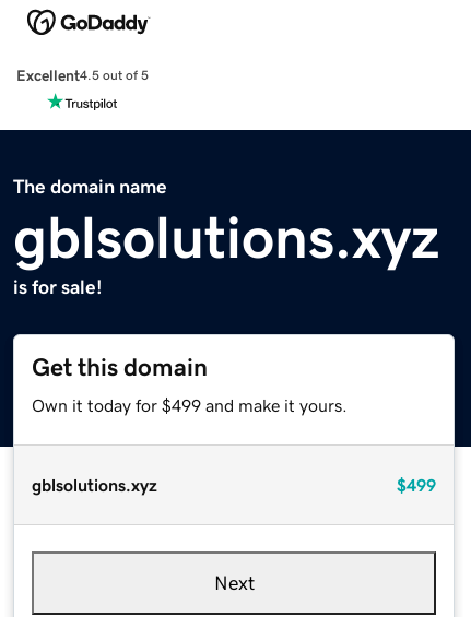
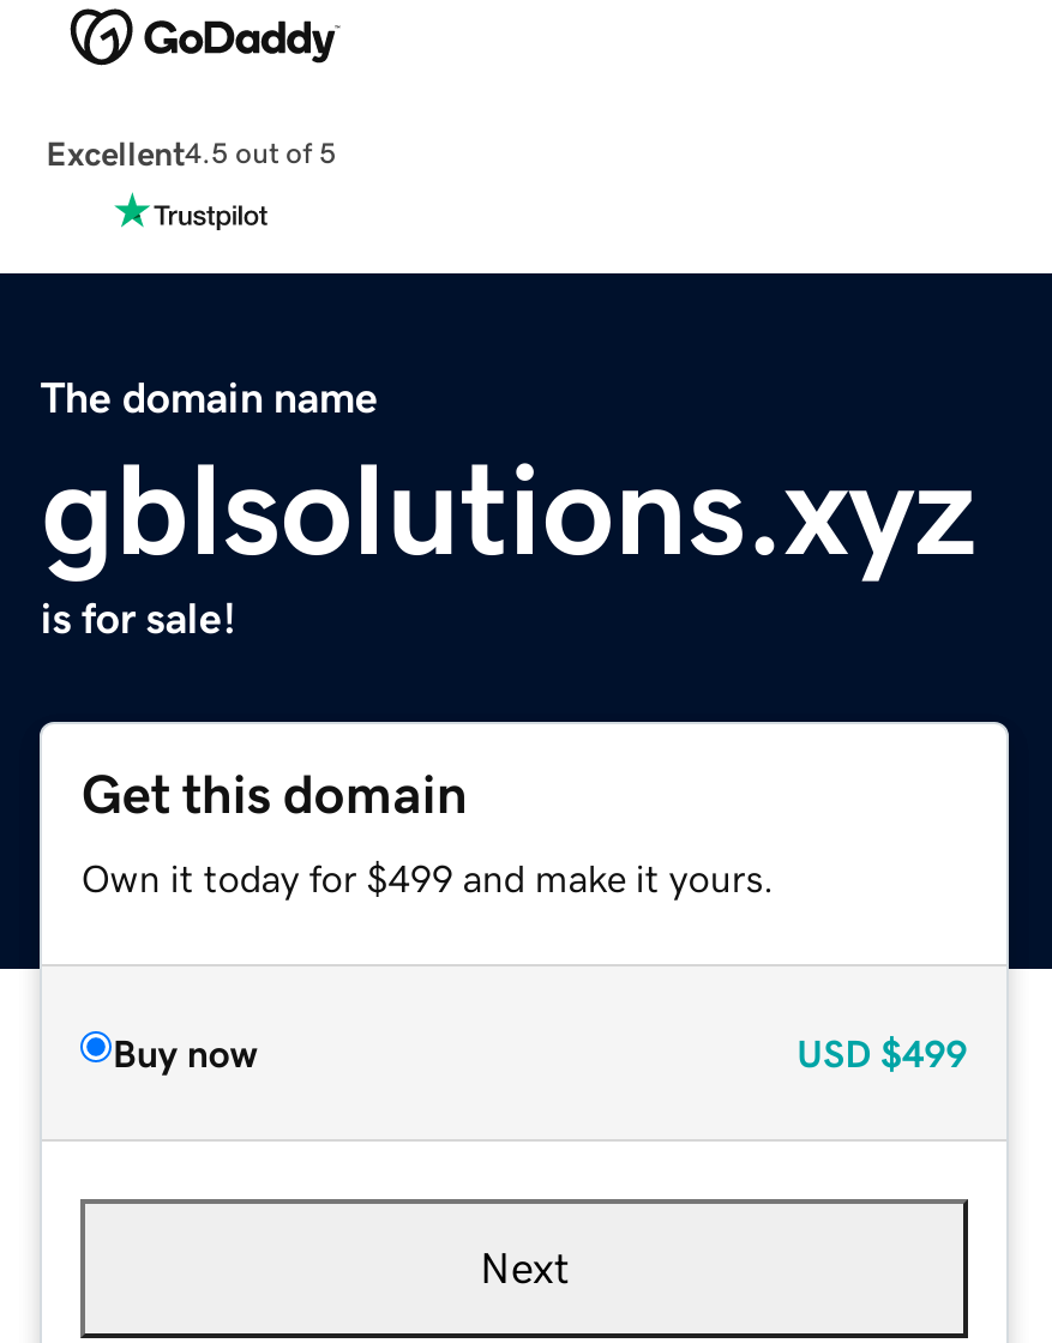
[32,476,436,493] gblsolutions.xyz | $499 -> [113,1033,967,1071] Buy now | USD $499

